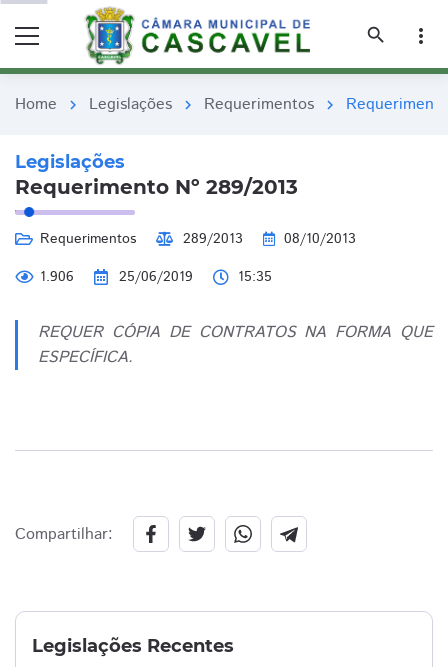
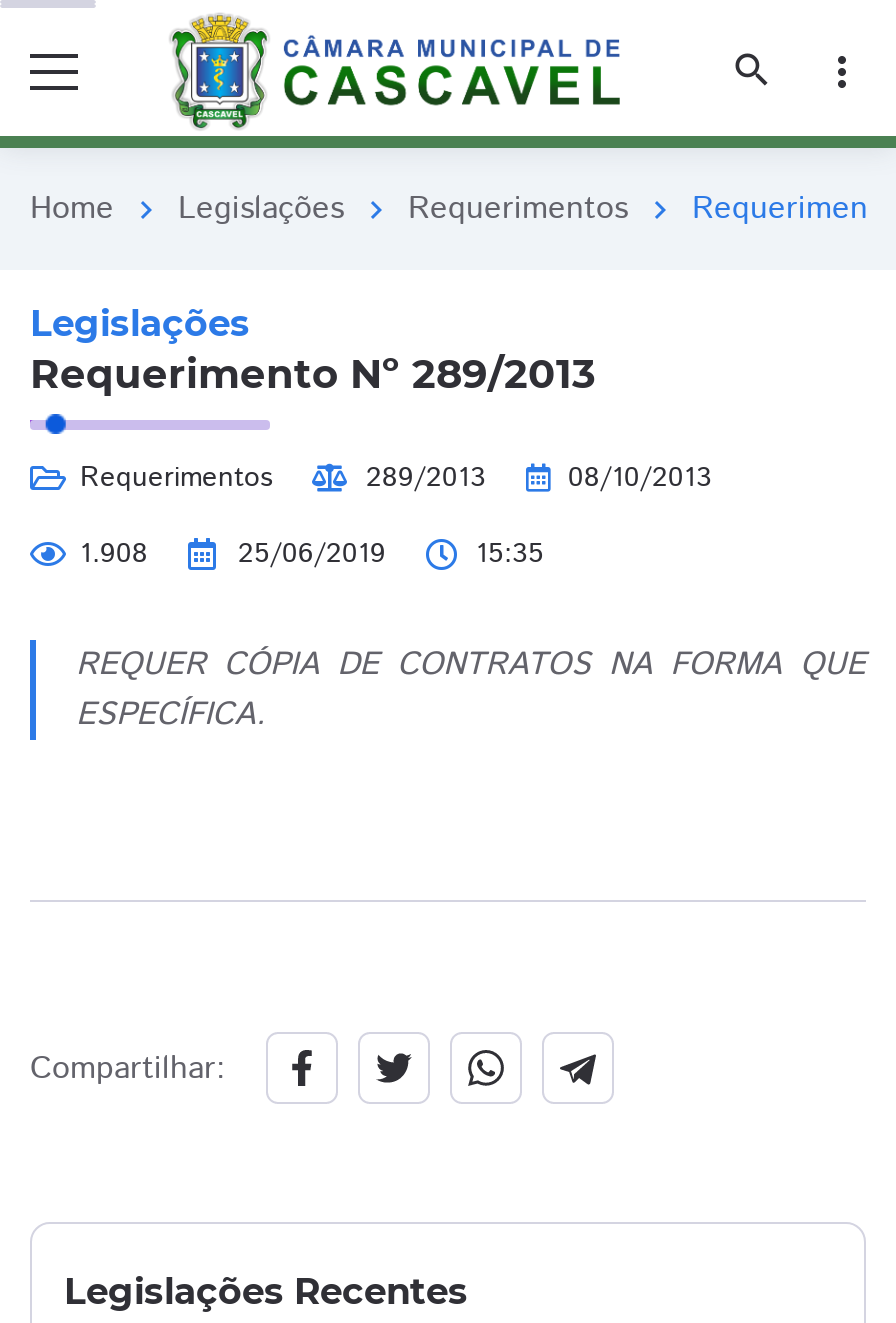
[40,267,74,287] 1.906 -> [80,534,148,574] 1.908

